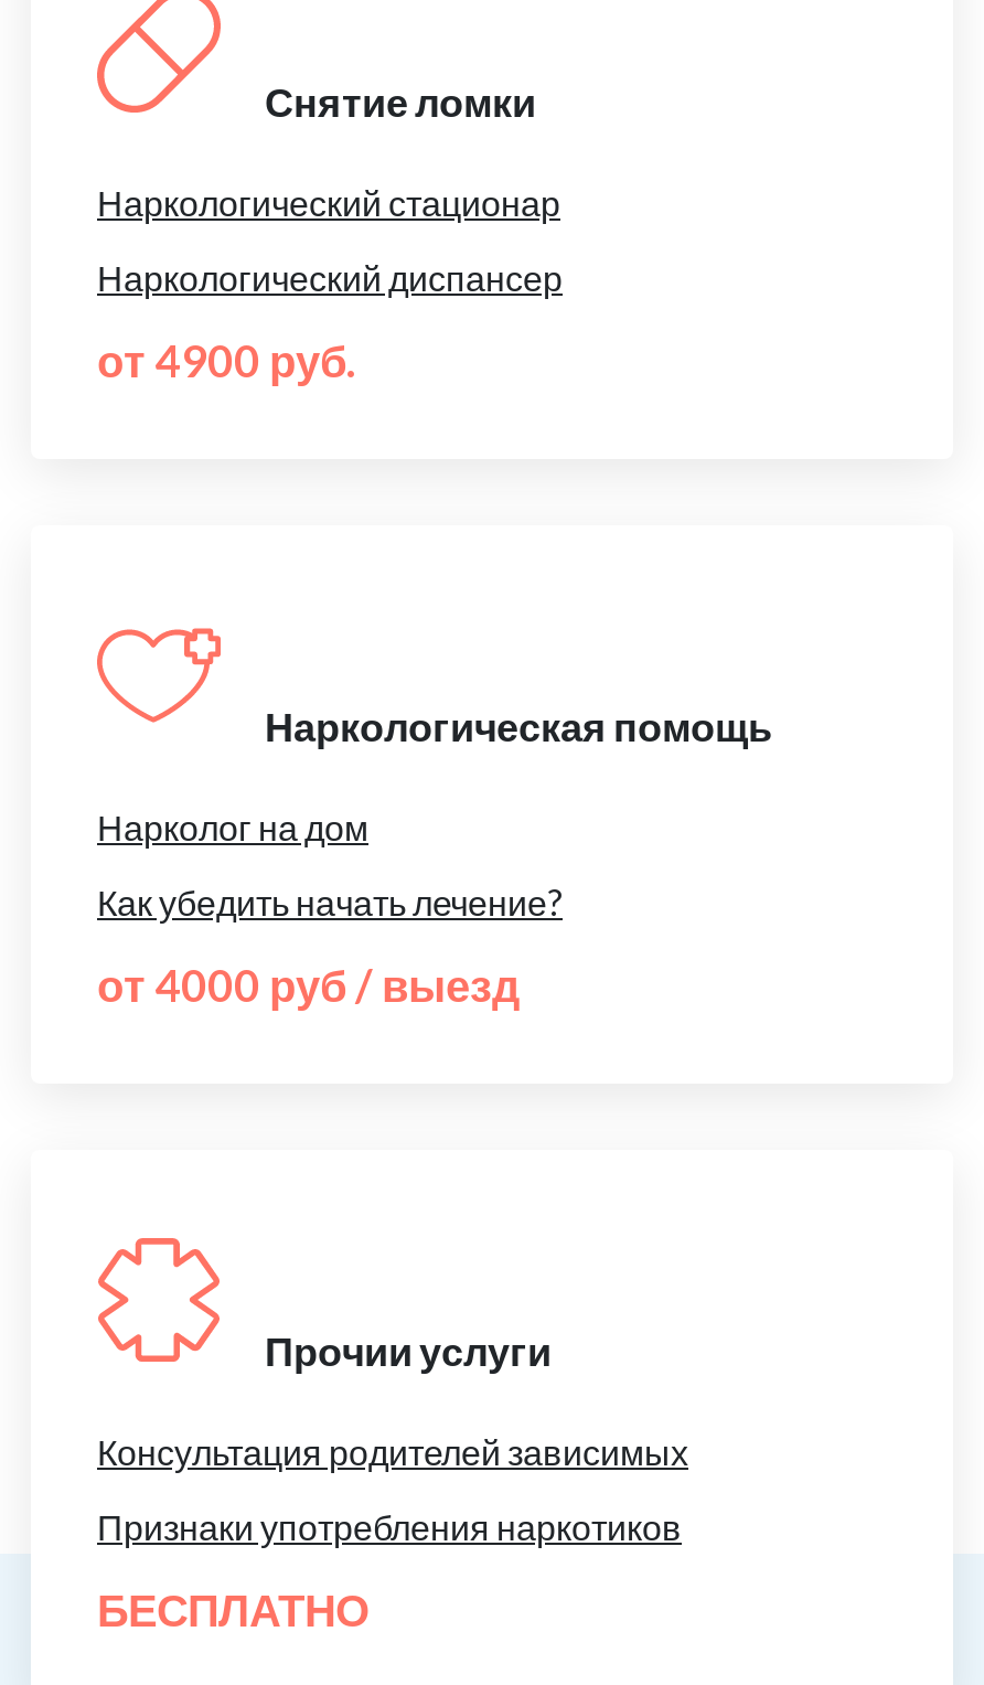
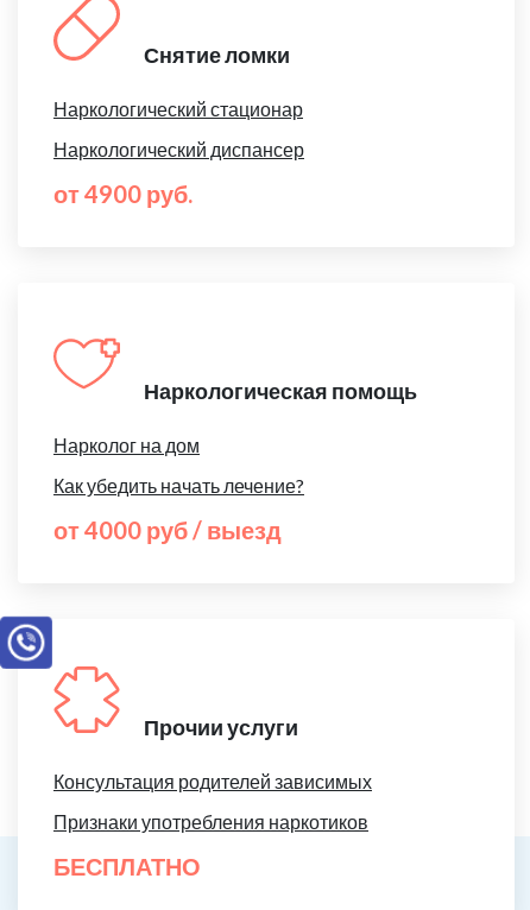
none -> [4,615,53,670] [image]

